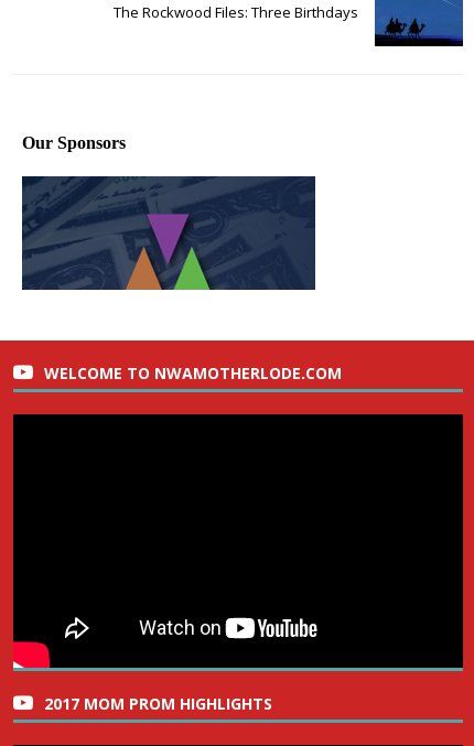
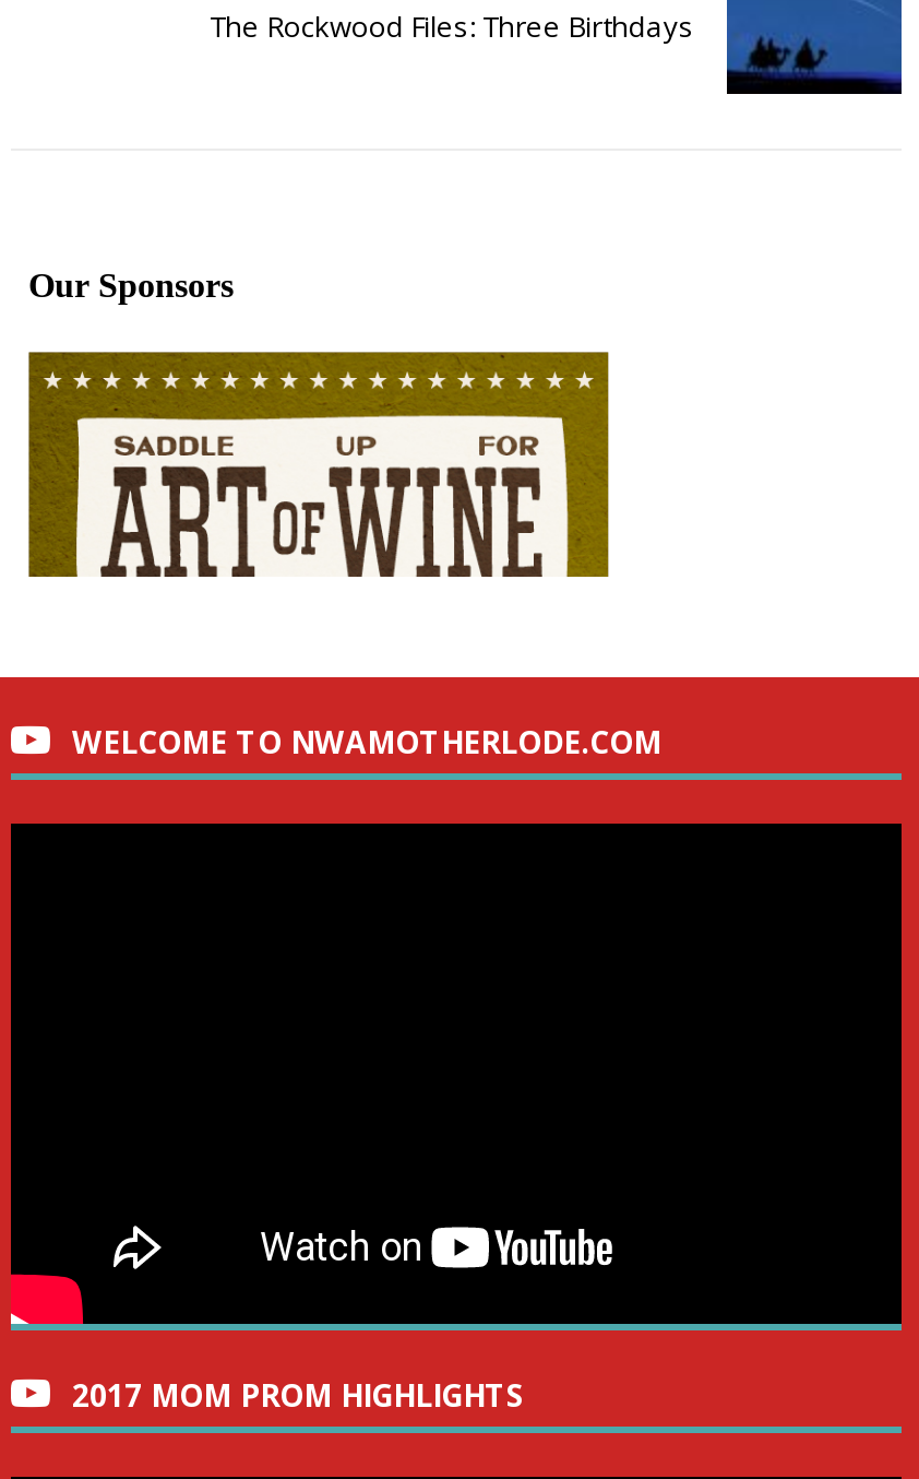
[21,175,316,291] [image] -> [26,350,611,579] [image]

